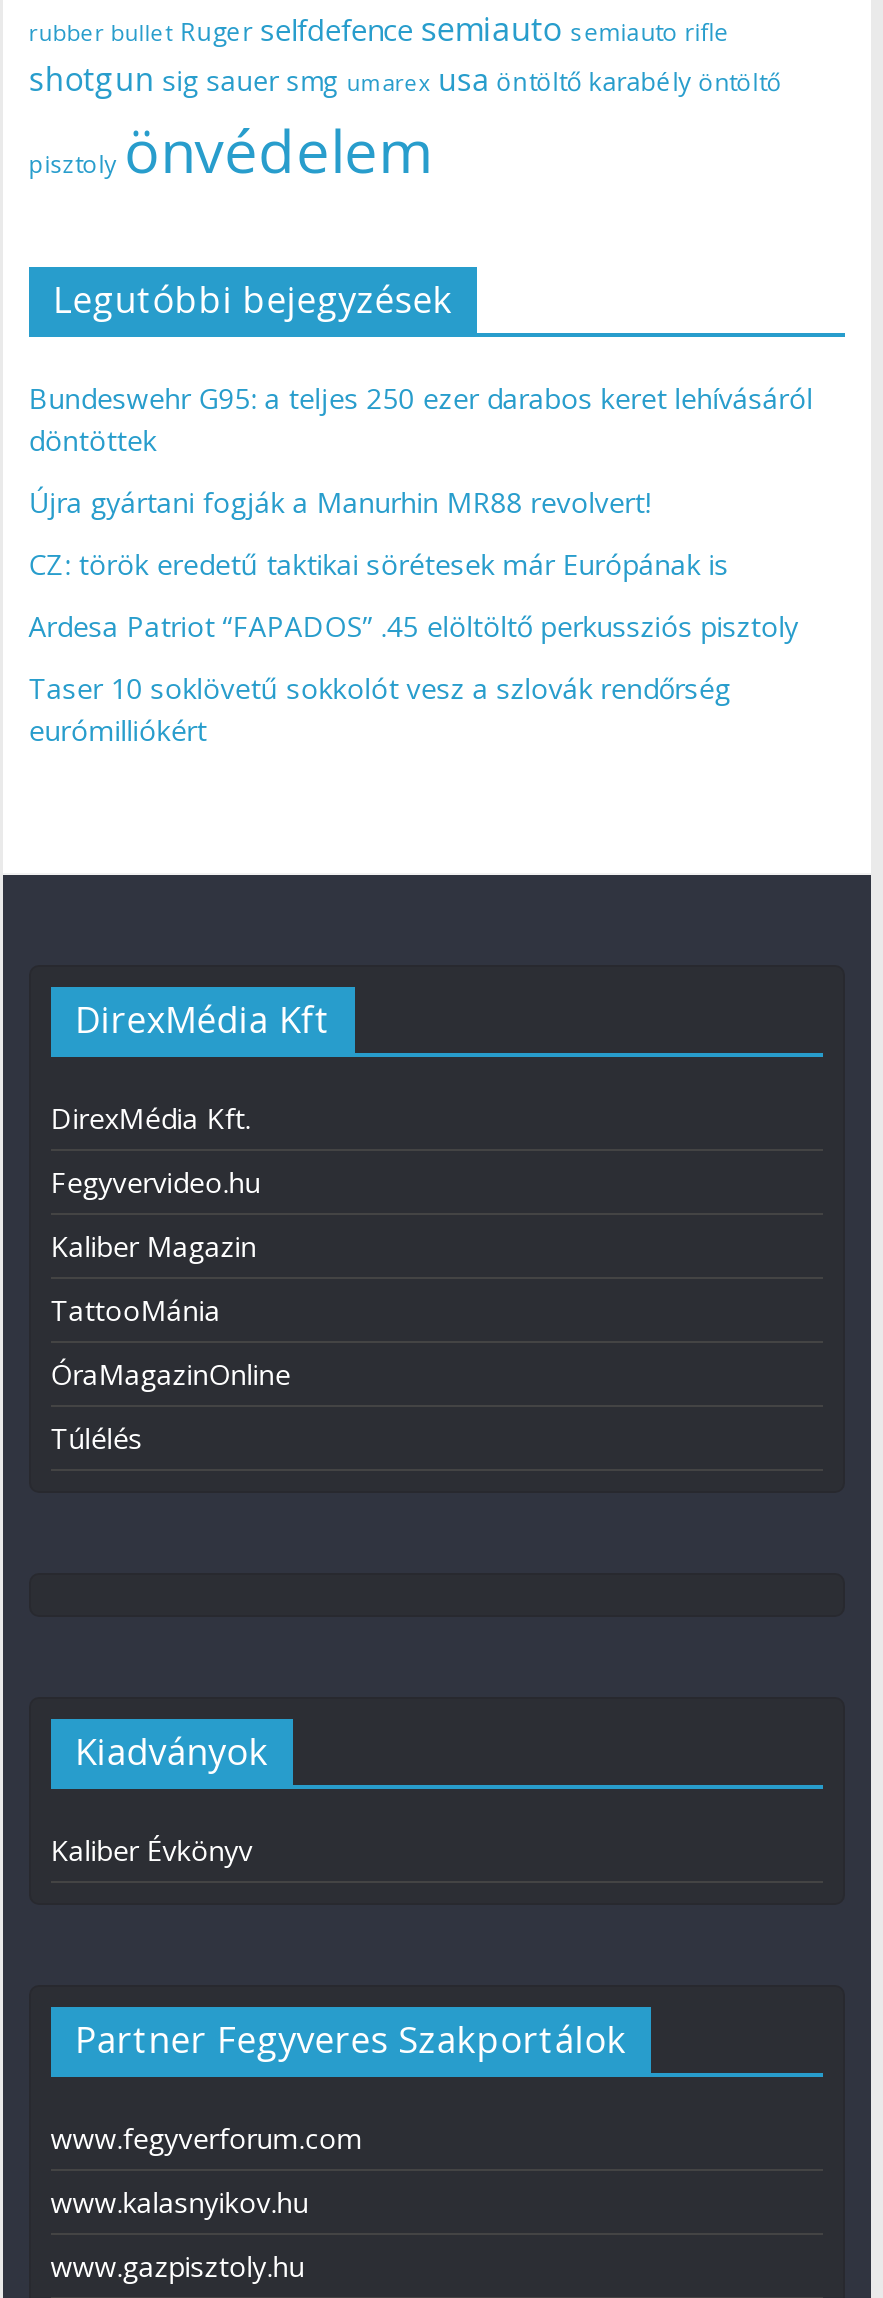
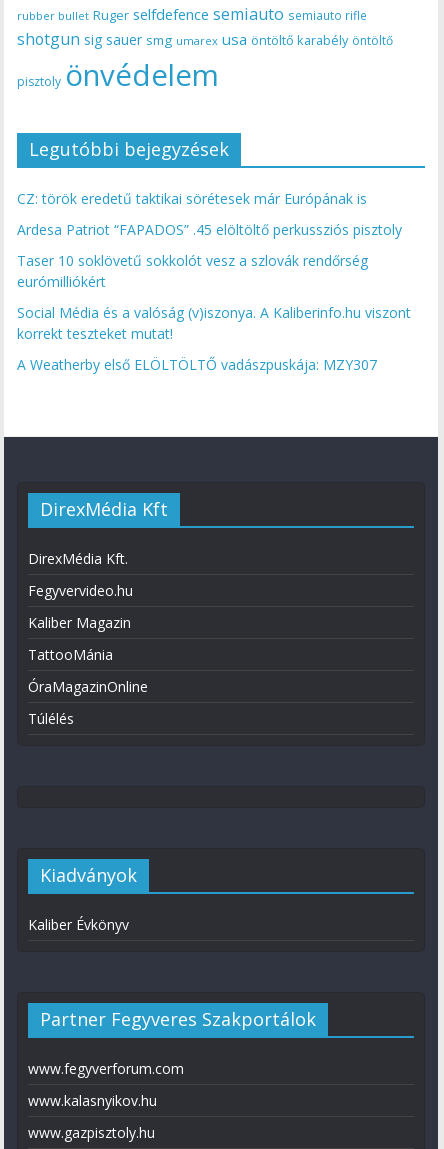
[29,379,813,521] Bundeswehr G95: a teljes 250 ezer darabos keret lehívásáról | döntöttek | Újra gyártani fogják a Manurhin MR88 revolvert! -> none
moved [29,545,799,749] -> [17,189,402,291]: CZ: török eredetű taktikai sörétesek már Európának is | Ardesa Patriot “FAPADOS” .45 elöltöltő perkussziós pisztoly | Taser 10 soklövetű sokkolót vesz a szlovák rendőrség | eurómilliókért
none -> [17,303,411,374] Social Média és a valóság (v)iszonya. A Kaliberinfo.hu viszont | korrekt teszteket mutat! | A Weatherby első ELÖLTÖLTŐ vadászpuskája: MZY307

